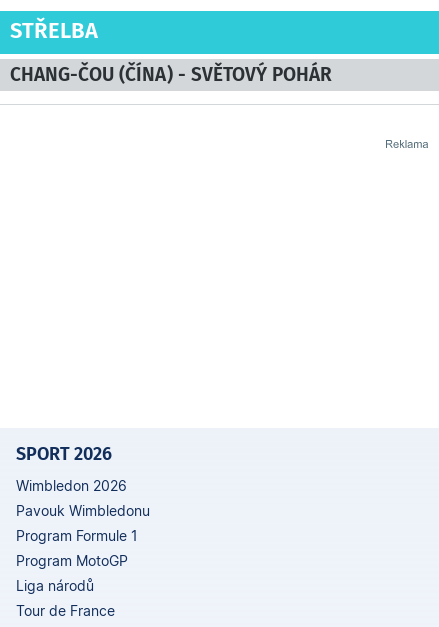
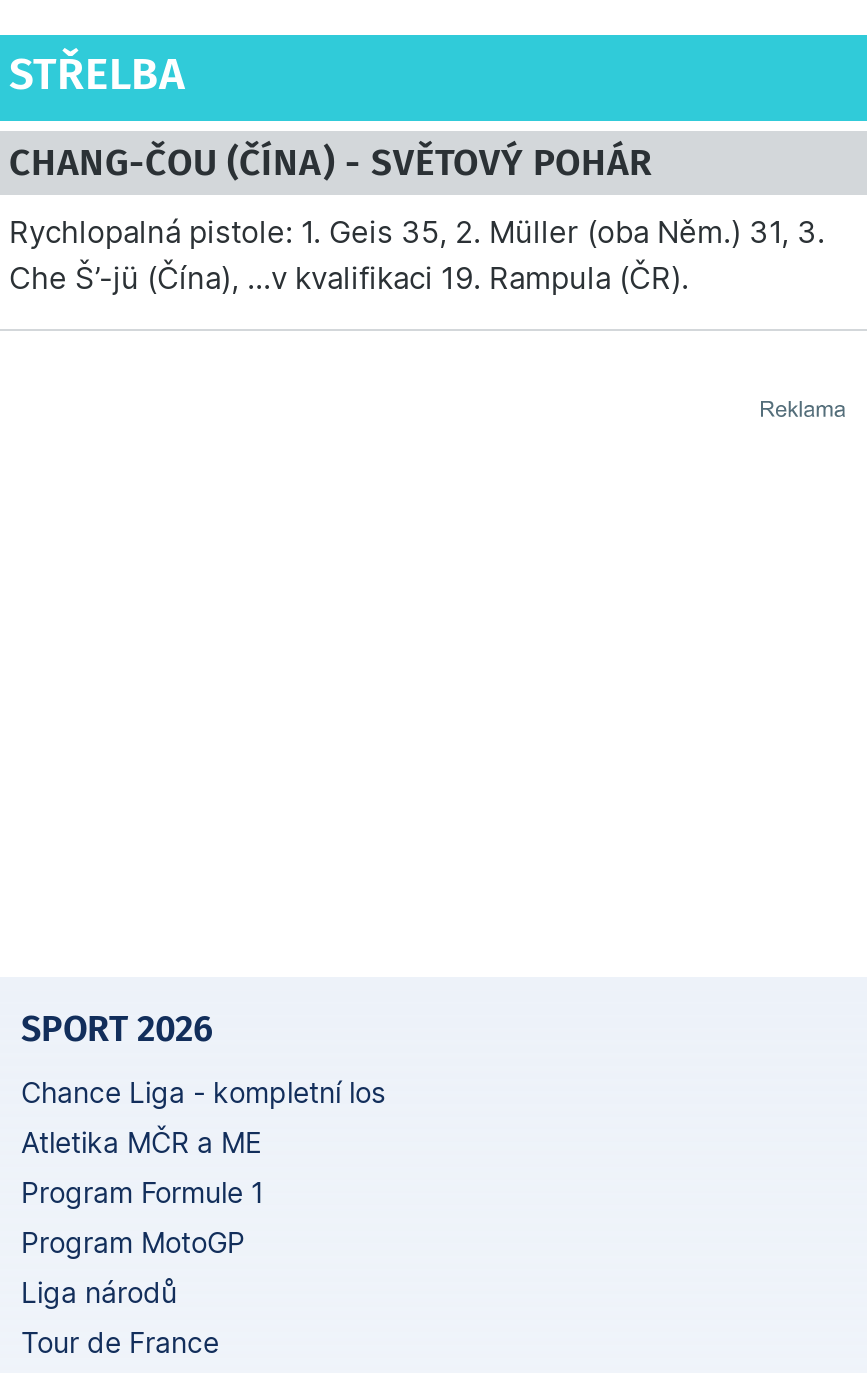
none -> [9,215,825,297] Rychlopalná pistole: 1. Geis 35, 2. Müller (oba Něm.) 31, 3. | Che Š’-jü (Čína), ...v kvalifikaci 19. Rampula (ČR).
[16,477,127,494] Wimbledon 2026 -> [21,1075,385,1109] Chance Liga - kompletní los
[16,502,150,519] Pavouk Wimbledonu -> [21,1125,261,1159] Atletika MČR a ME

